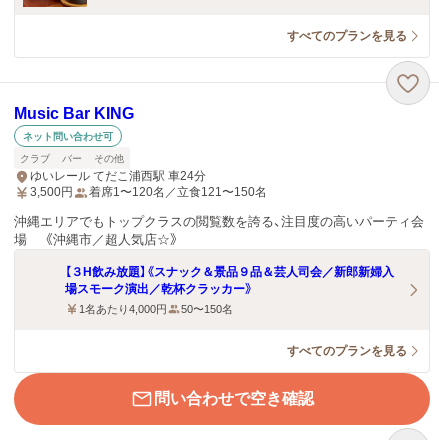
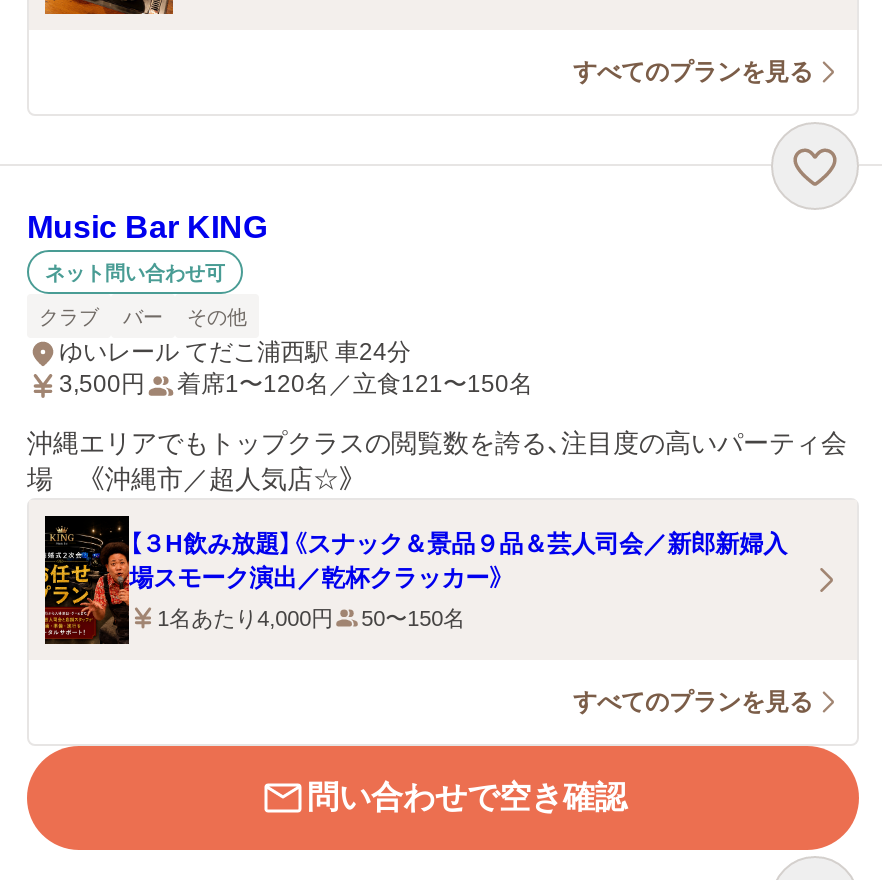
none -> [43,514,131,646] [image]

